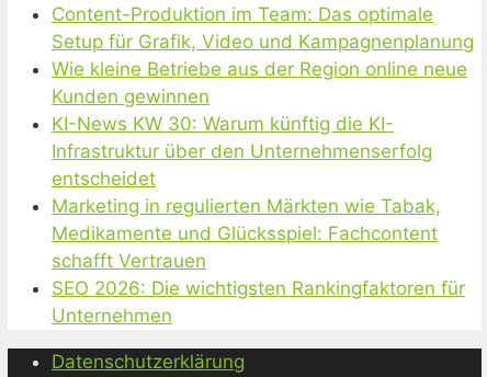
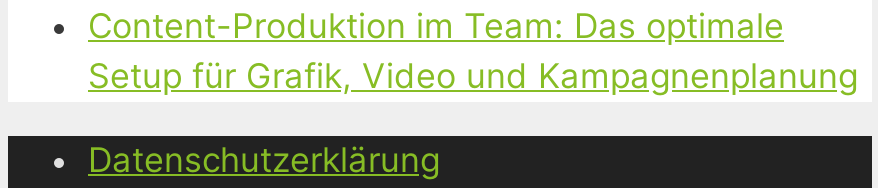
[52,58,467,326] Wie kleine Betriebe aus der Region online neue | Kunden gewinnen | KI-News KW 30: Warum künftig die KI- | Infrastruktur über den Unternehmenserfolg | entscheidet | Marketing in regulierten Märkten wie Tabak, | Medikamente und Glücksspiel: Fachcontent | schafft Vertrauen | SEO 2026: Die wichtigsten Rankingfaktoren für | Unternehmen -> none

